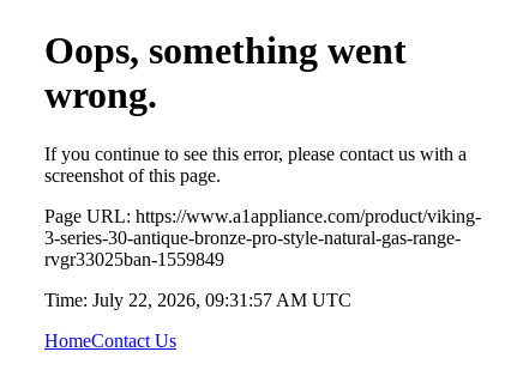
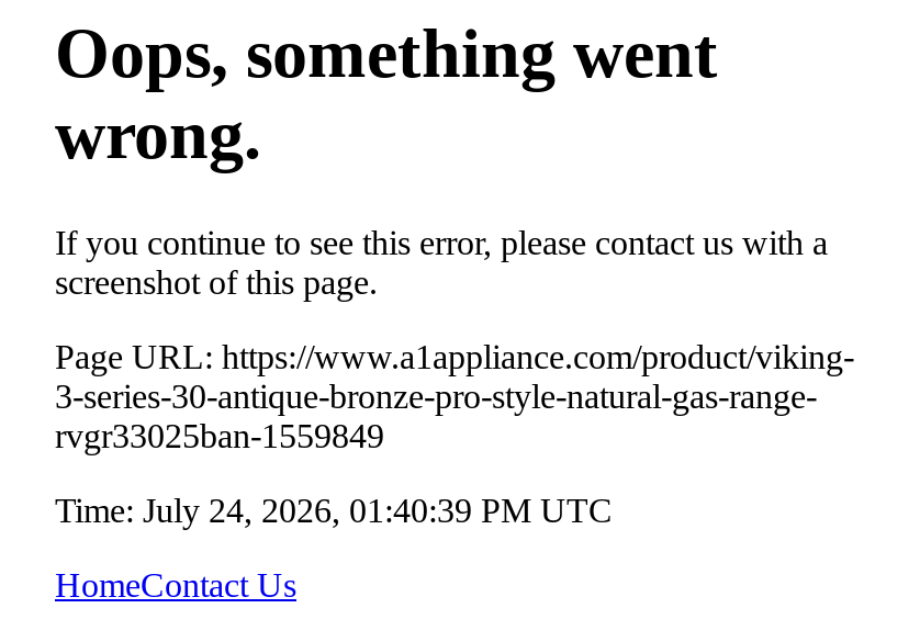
[44,290,351,310] Time: July 22, 2026, 09:31:57 AM UTC -> [55,491,613,529] Time: July 24, 2026, 01:40:39 PM UTC

